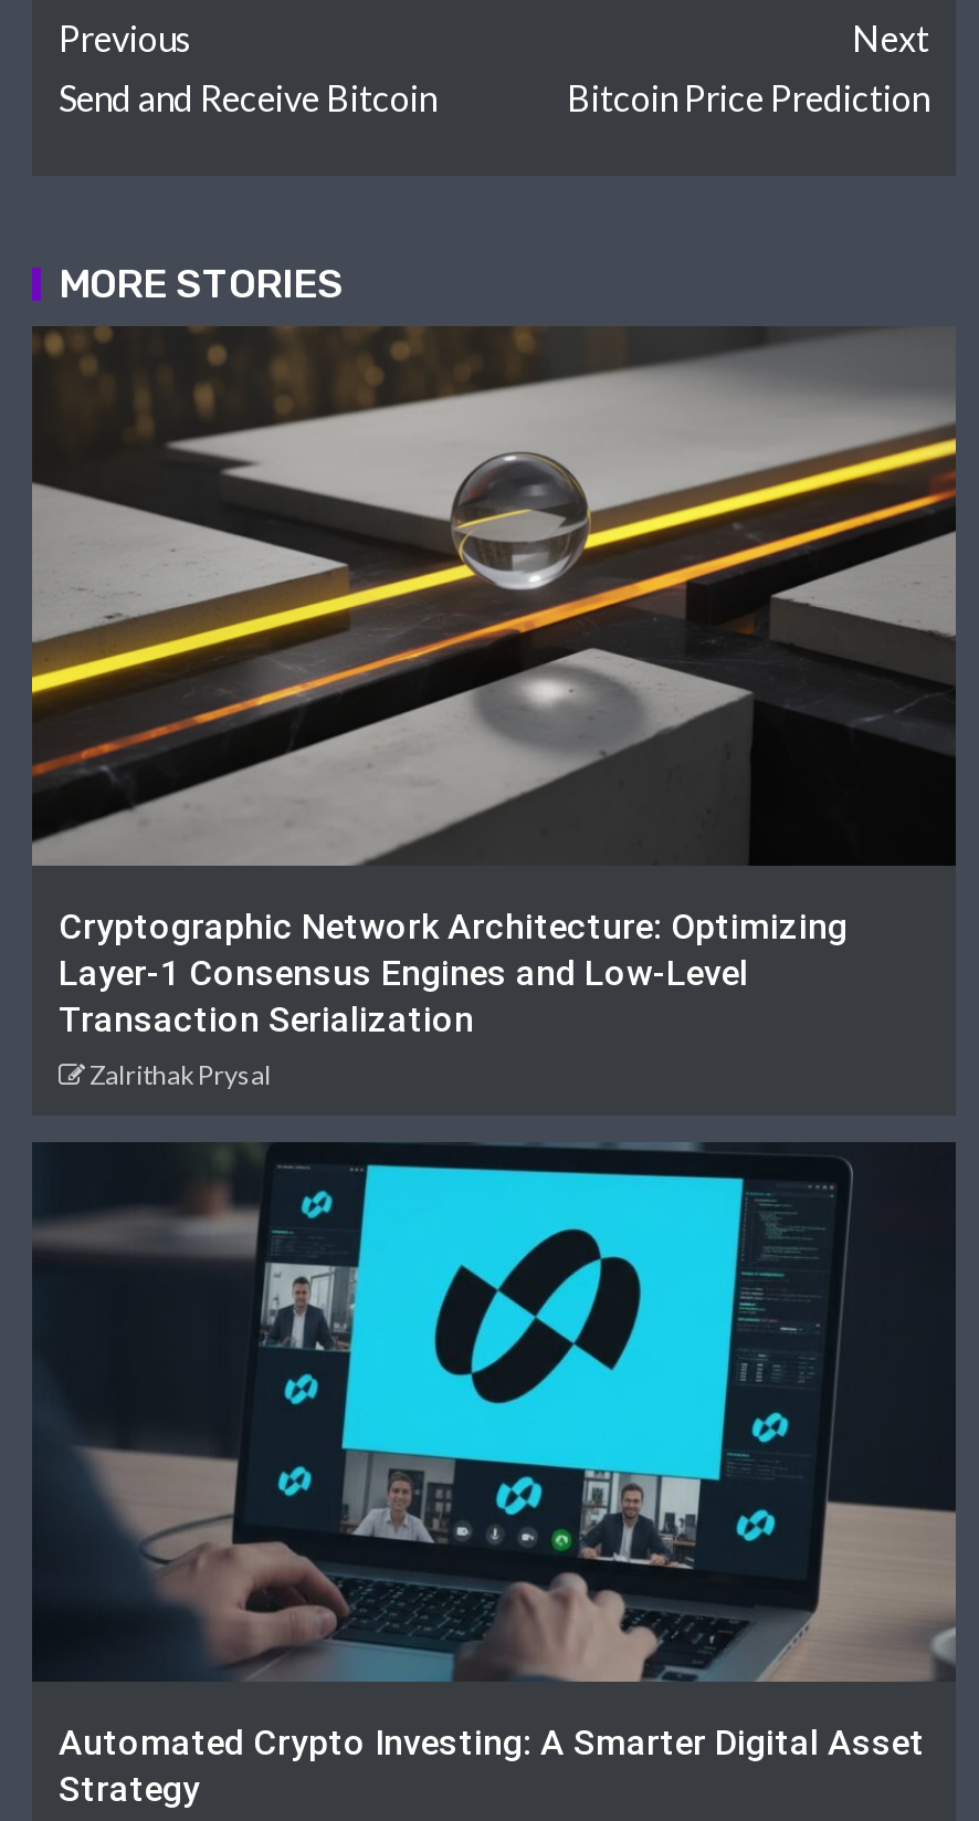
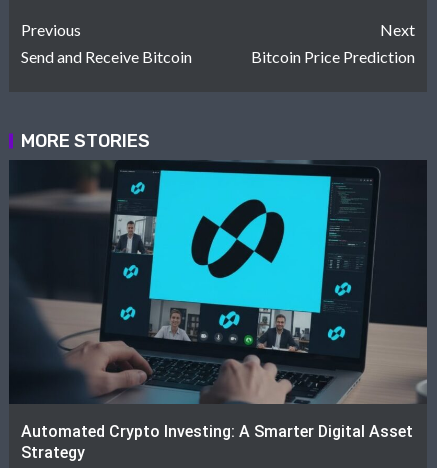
[30,328,958,1090] [image] | Cryptographic Network Architecture: Optimizing | Layer-1 Consensus Engines and Low-Level | Transaction Serialization | Zalrithak Prysal -> none

